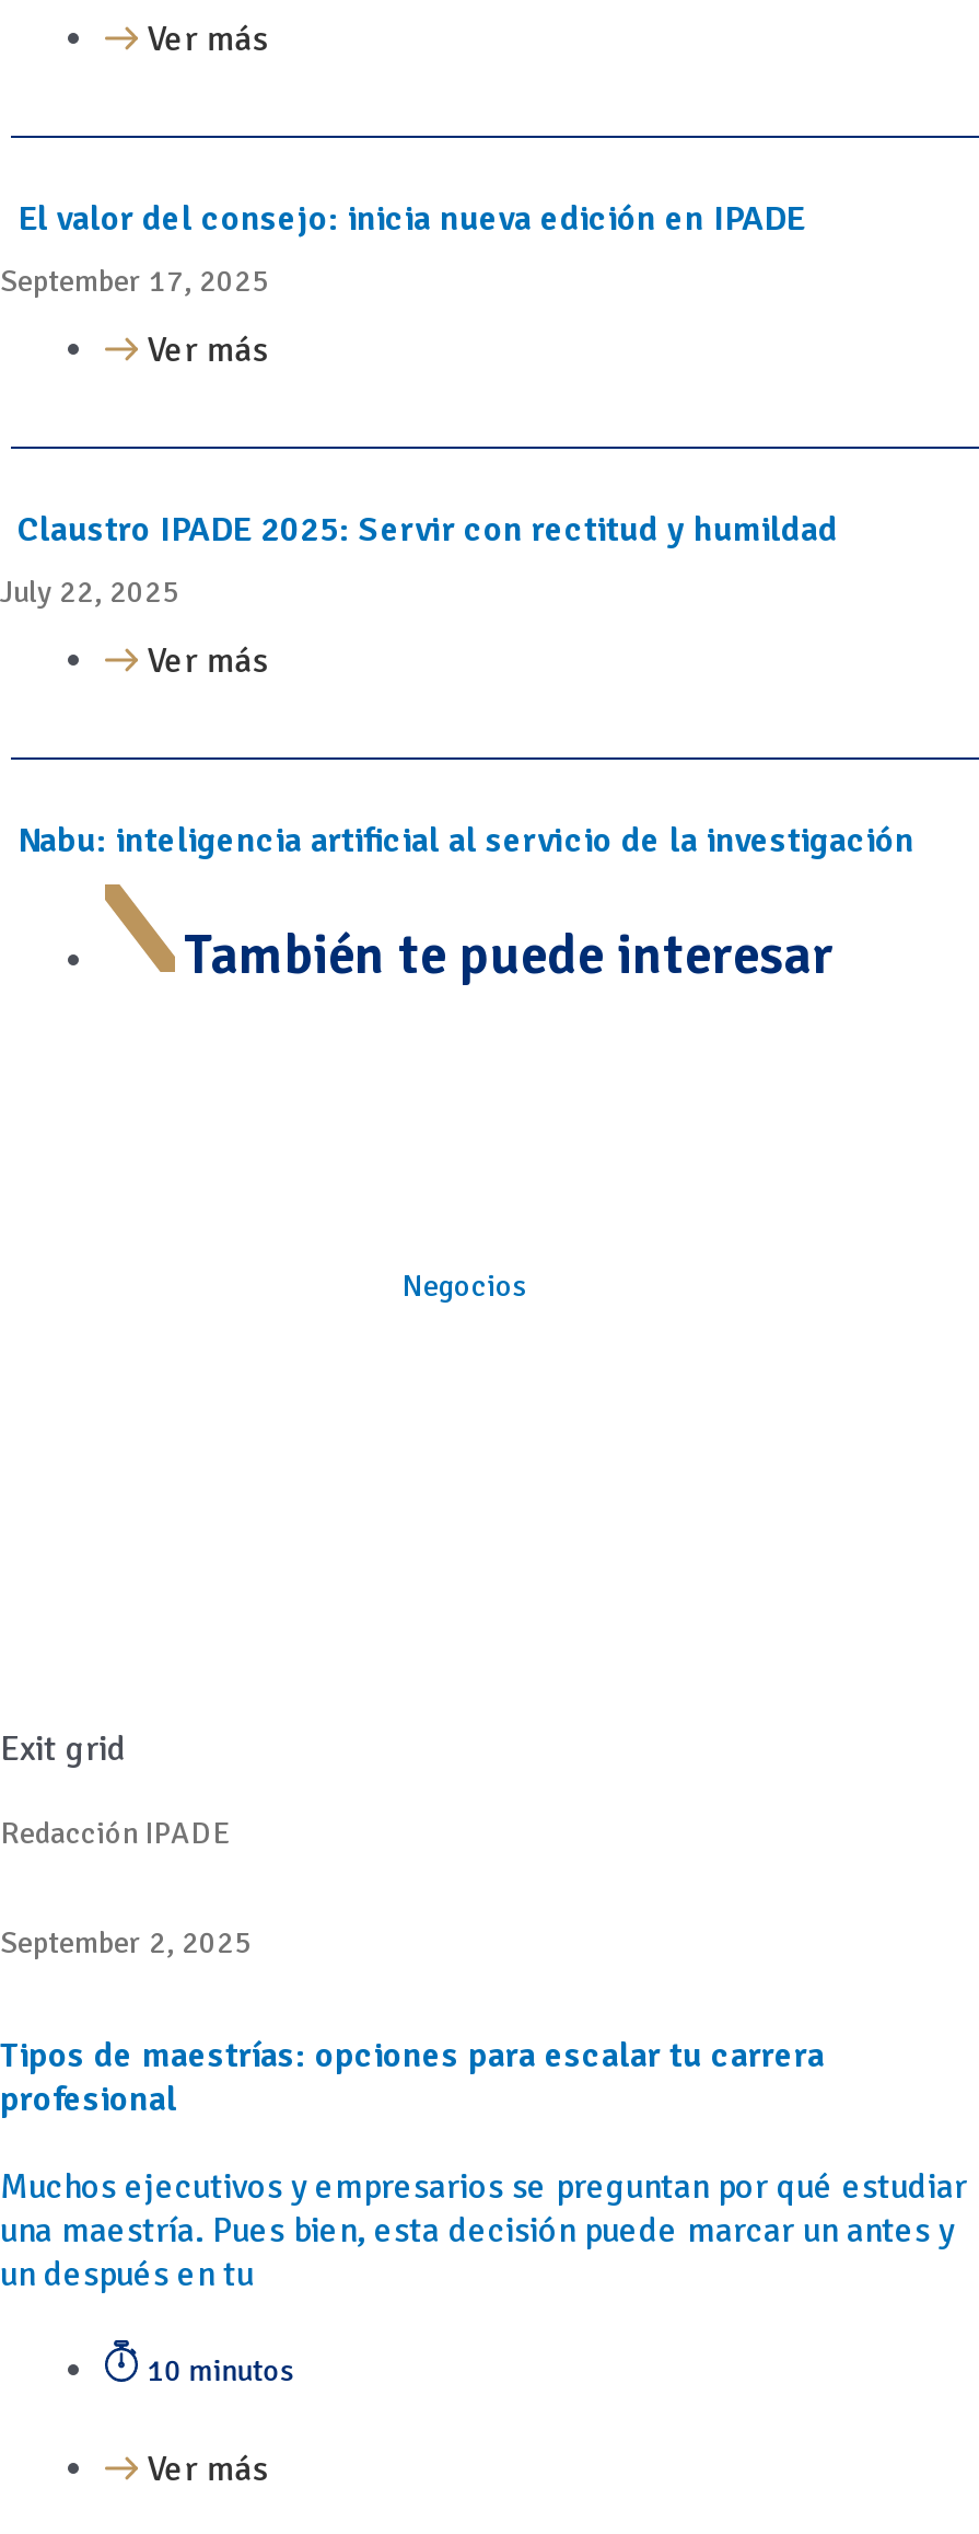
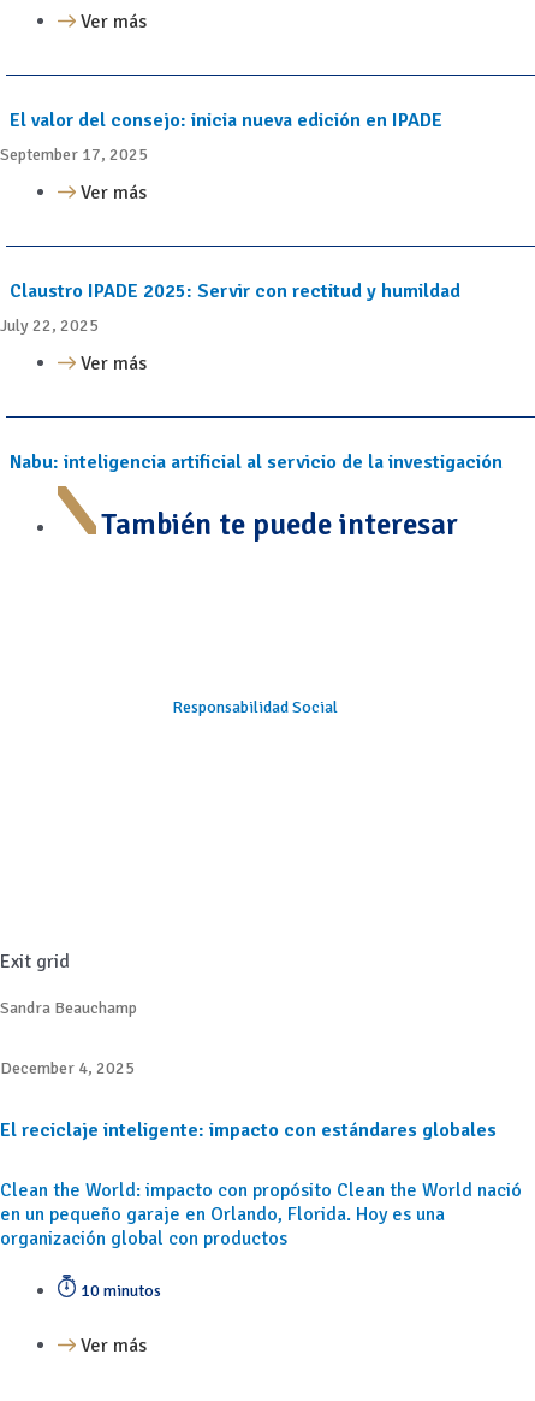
[401,1268,526,1306] Negocios -> [172,697,338,718] Responsabilidad Social
[0,1816,230,1853] Redacción IPADE -> [0,998,137,1019] Sandra Beauchamp
[0,1925,252,1962] September 2, 2025 -> [0,1058,135,1079] December 4, 2025
[0,2035,825,2122] Tipos de maestrías: opciones para escalar tu carrera | profesional -> [0,1119,497,1143] El reciclaje inteligente: impacto con estándares globales
[0,2166,967,2297] Muchos ejecutivos y empresarios se preguntan por qué estudiar | una maestría. Pues bien, esta decisión puede marcar un antes y | un después en tu -> [0,1179,522,1251] Clean the World: impacto con propósito Clean the World nació | en un pequeño garaje en Orlando, Florida. Hoy es una | organización global con productos

